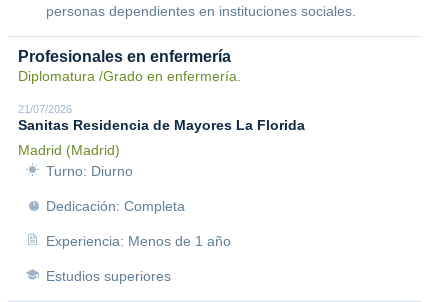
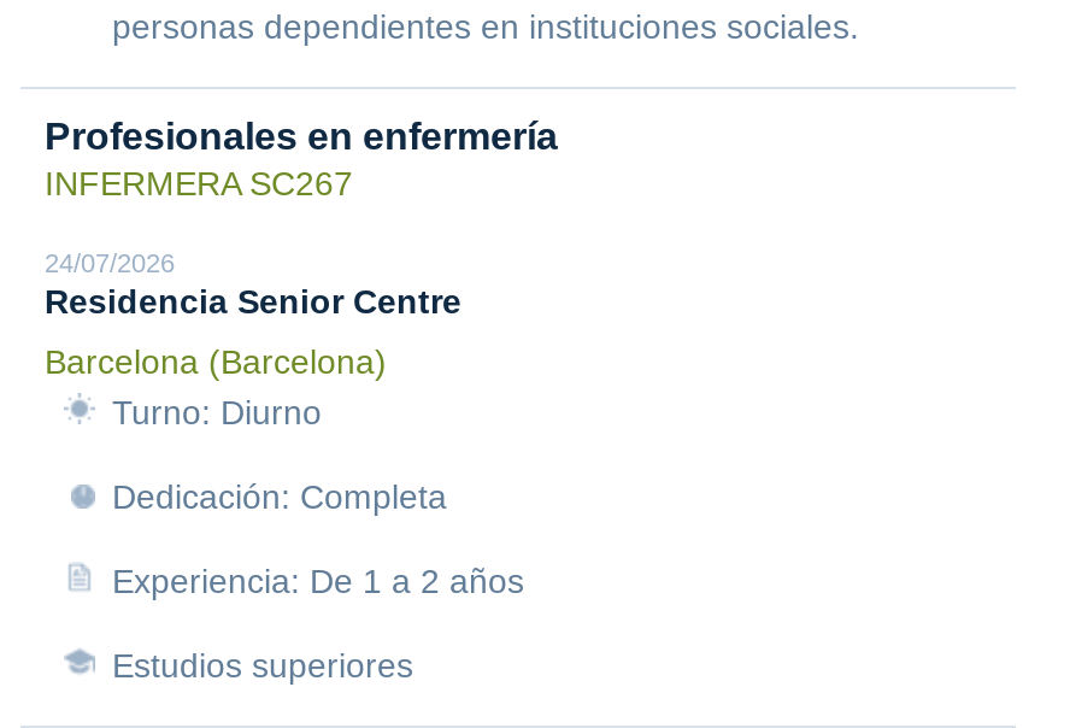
[18,68,241,84] Diplomatura /Grado en enfermería. -> [45,164,353,202] INFERMERA SC267
[18,103,305,133] 21/07/2026 | Sanitas Residencia de Mayores La Florida -> [45,248,461,321] 24/07/2026 | Residencia Senior Centre
[18,142,120,158] Madrid (Madrid) -> [45,342,387,381] Barcelona (Barcelona)
[46,233,231,249] Experiencia: Menos de 1 año -> [112,562,524,600] Experiencia: De 1 a 2 años

